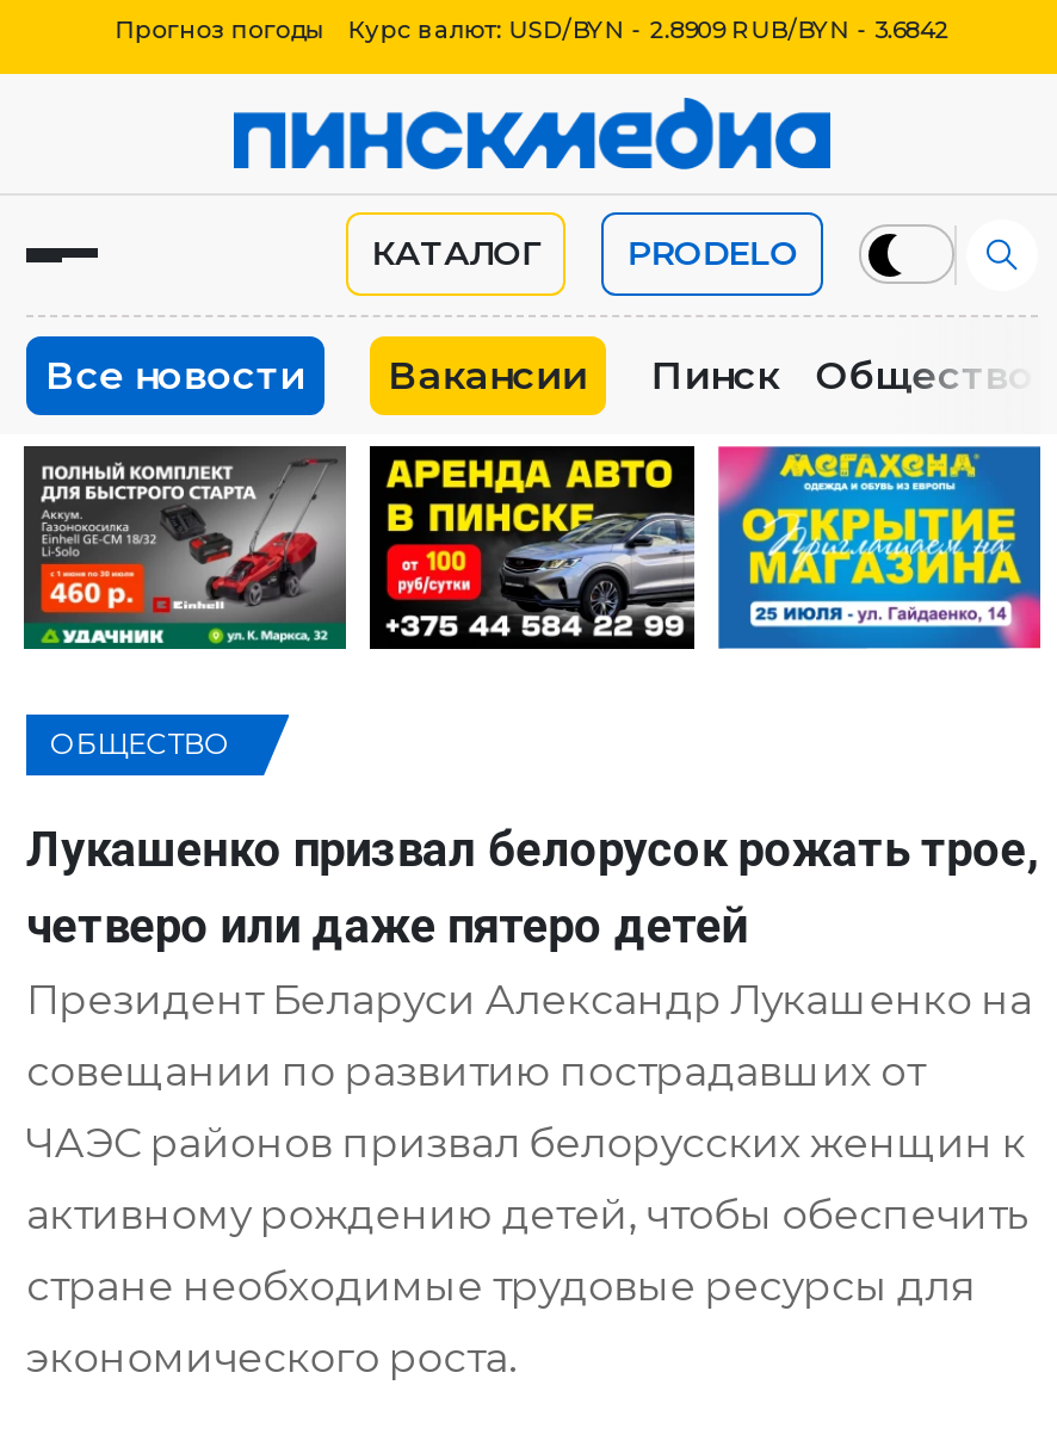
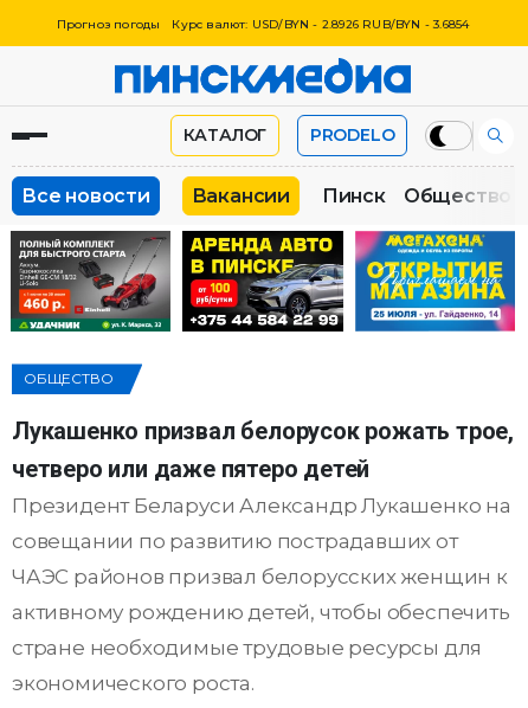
[348,13,949,44] Курс валют: USD/BYN - 2.8909 RUB/BYN - 3.6842 -> [172,16,469,31] Курс валют: USD/BYN - 2.8926 RUB/BYN - 3.6854

